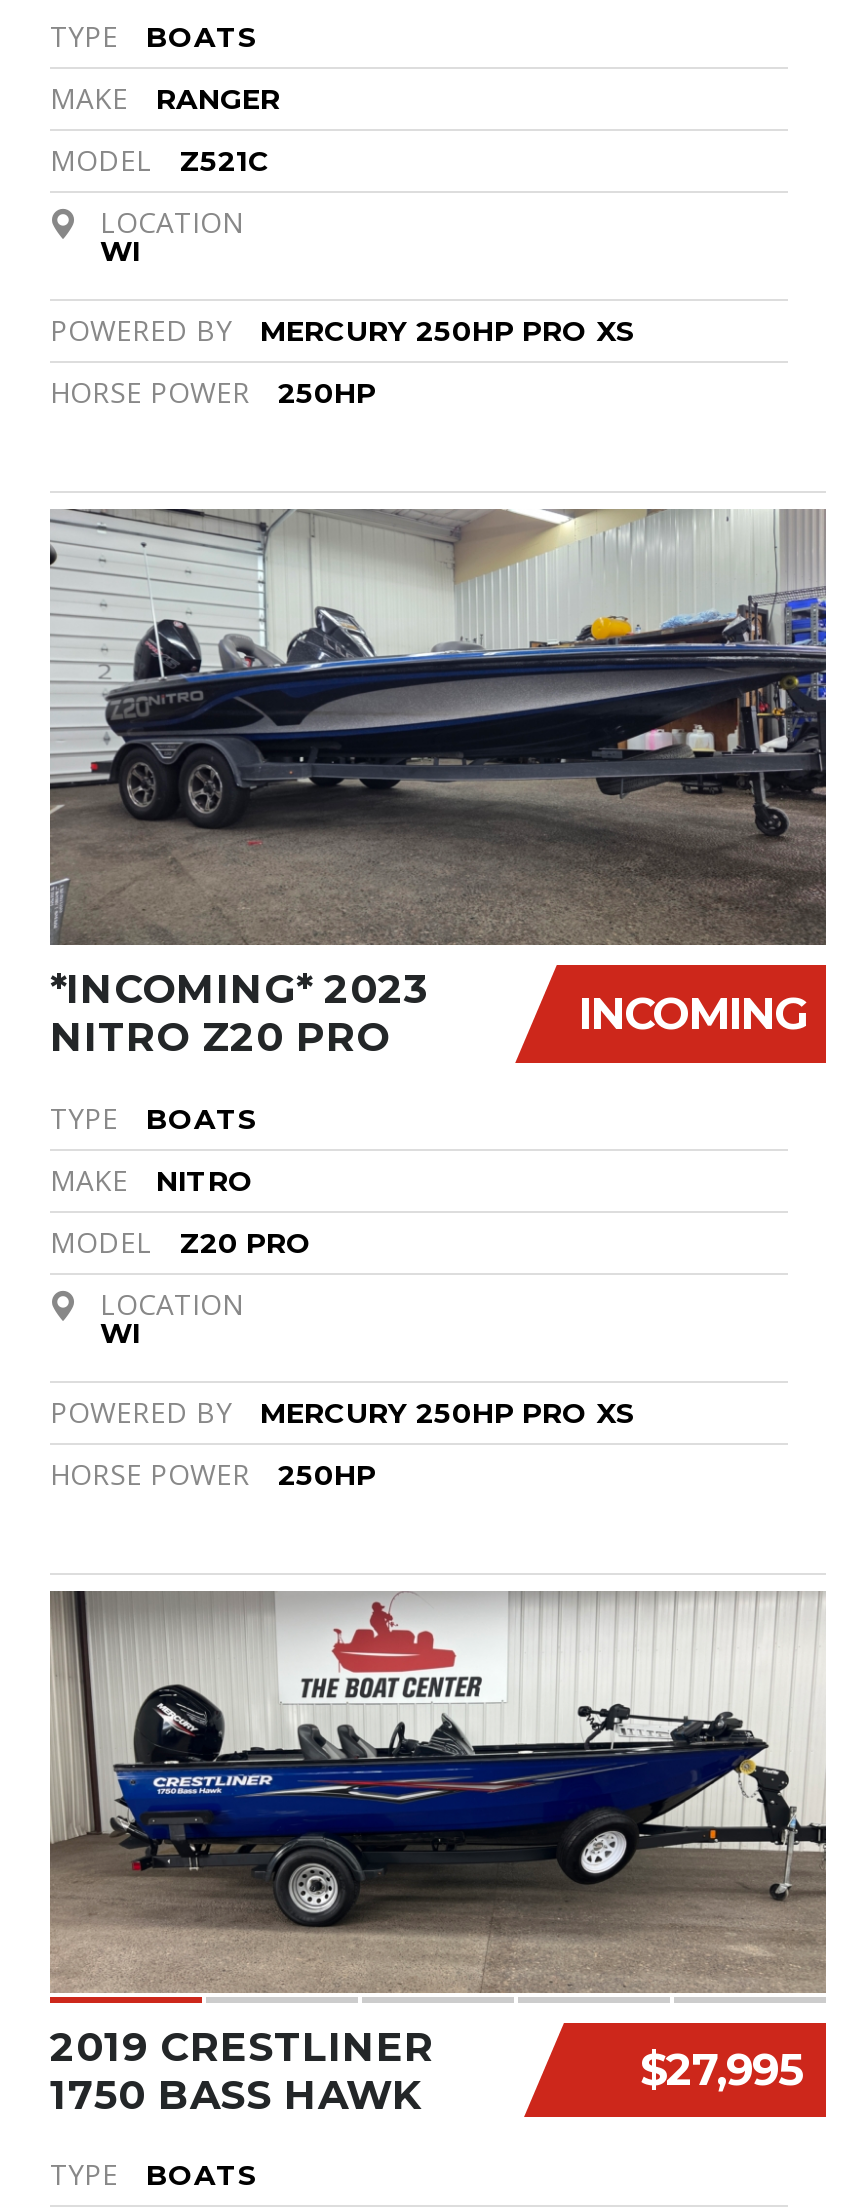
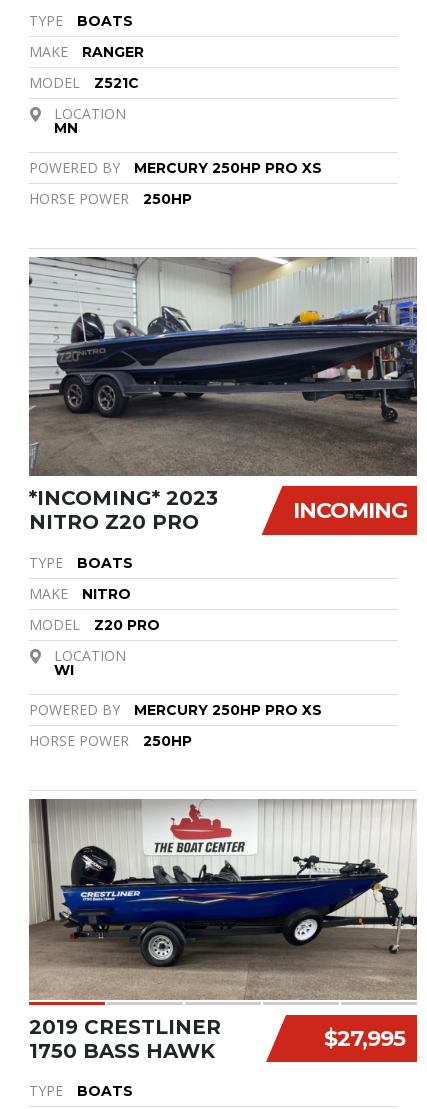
[100,232,140,268] WI -> [54,119,78,137] MN

